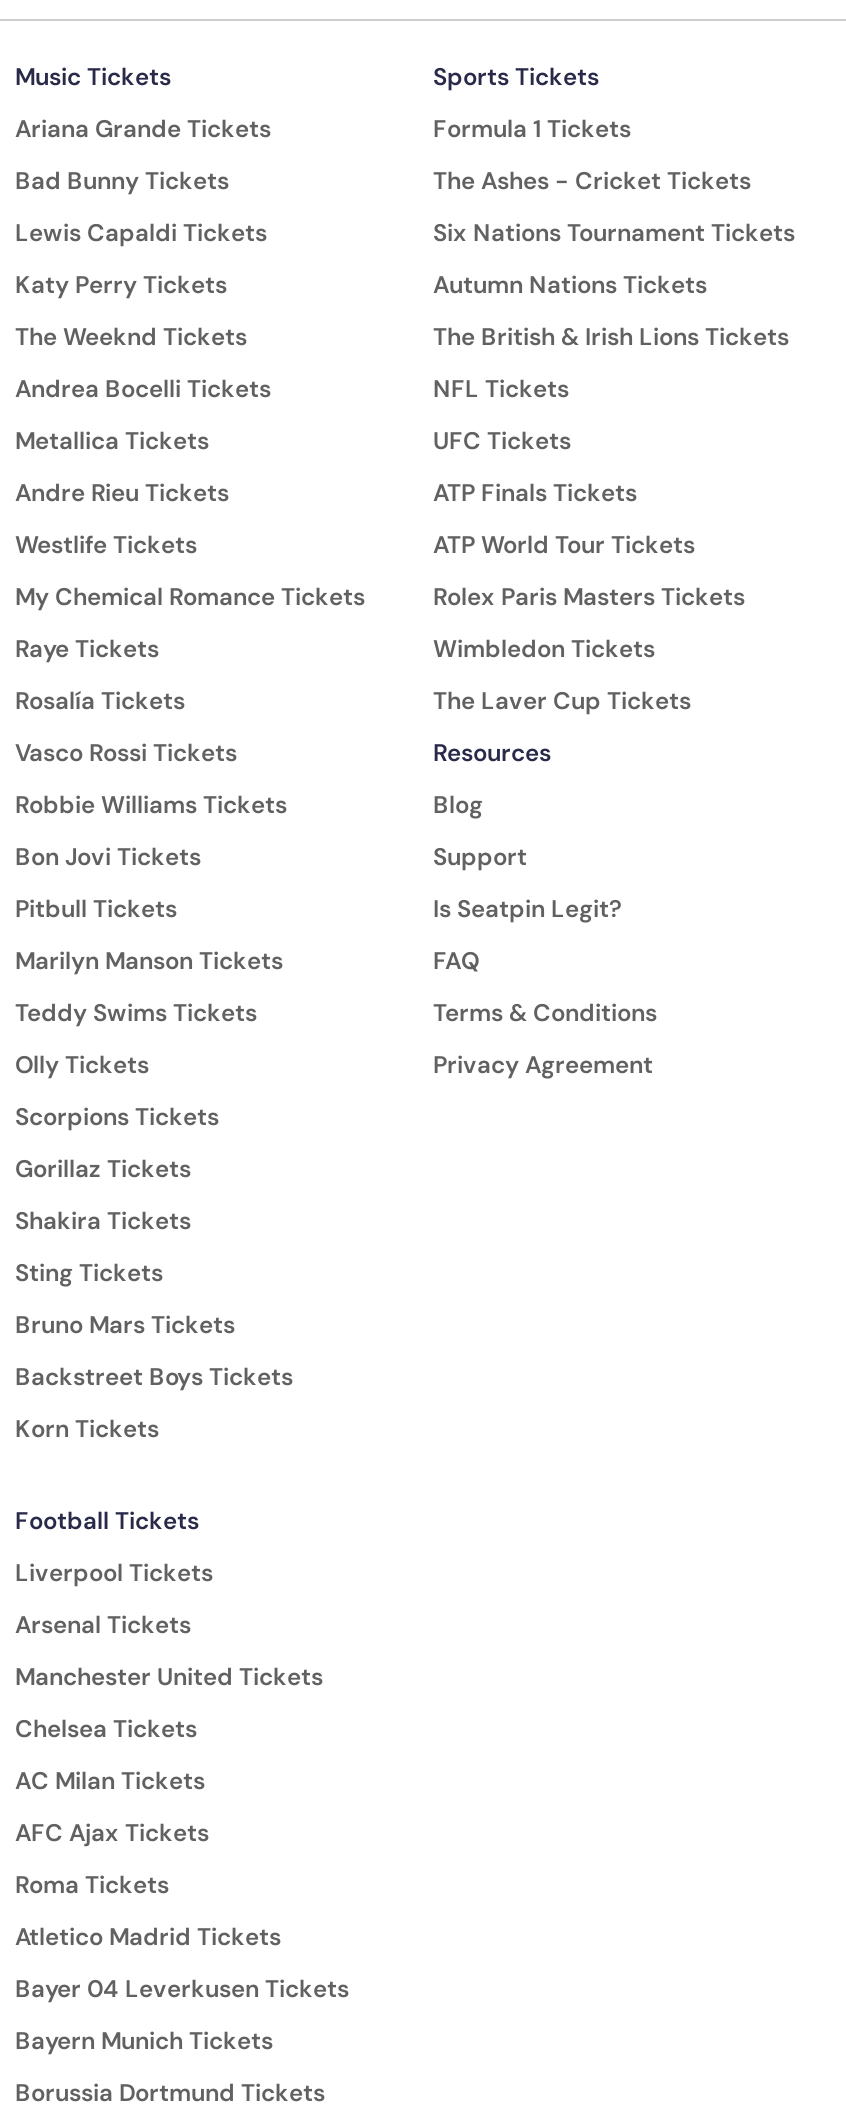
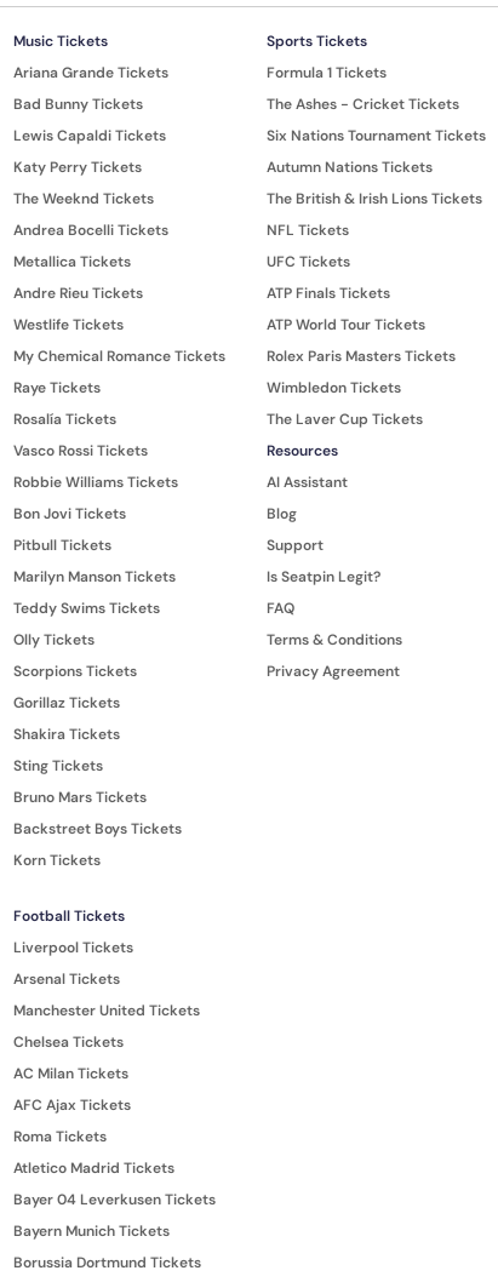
moved [433,790,657,1082] -> [267,504,402,681]: Blog | Support | Is Seatpin Legit? | FAQ | Terms & Conditions | Privacy Agreement
none -> [267,473,348,492] AI Assistant

